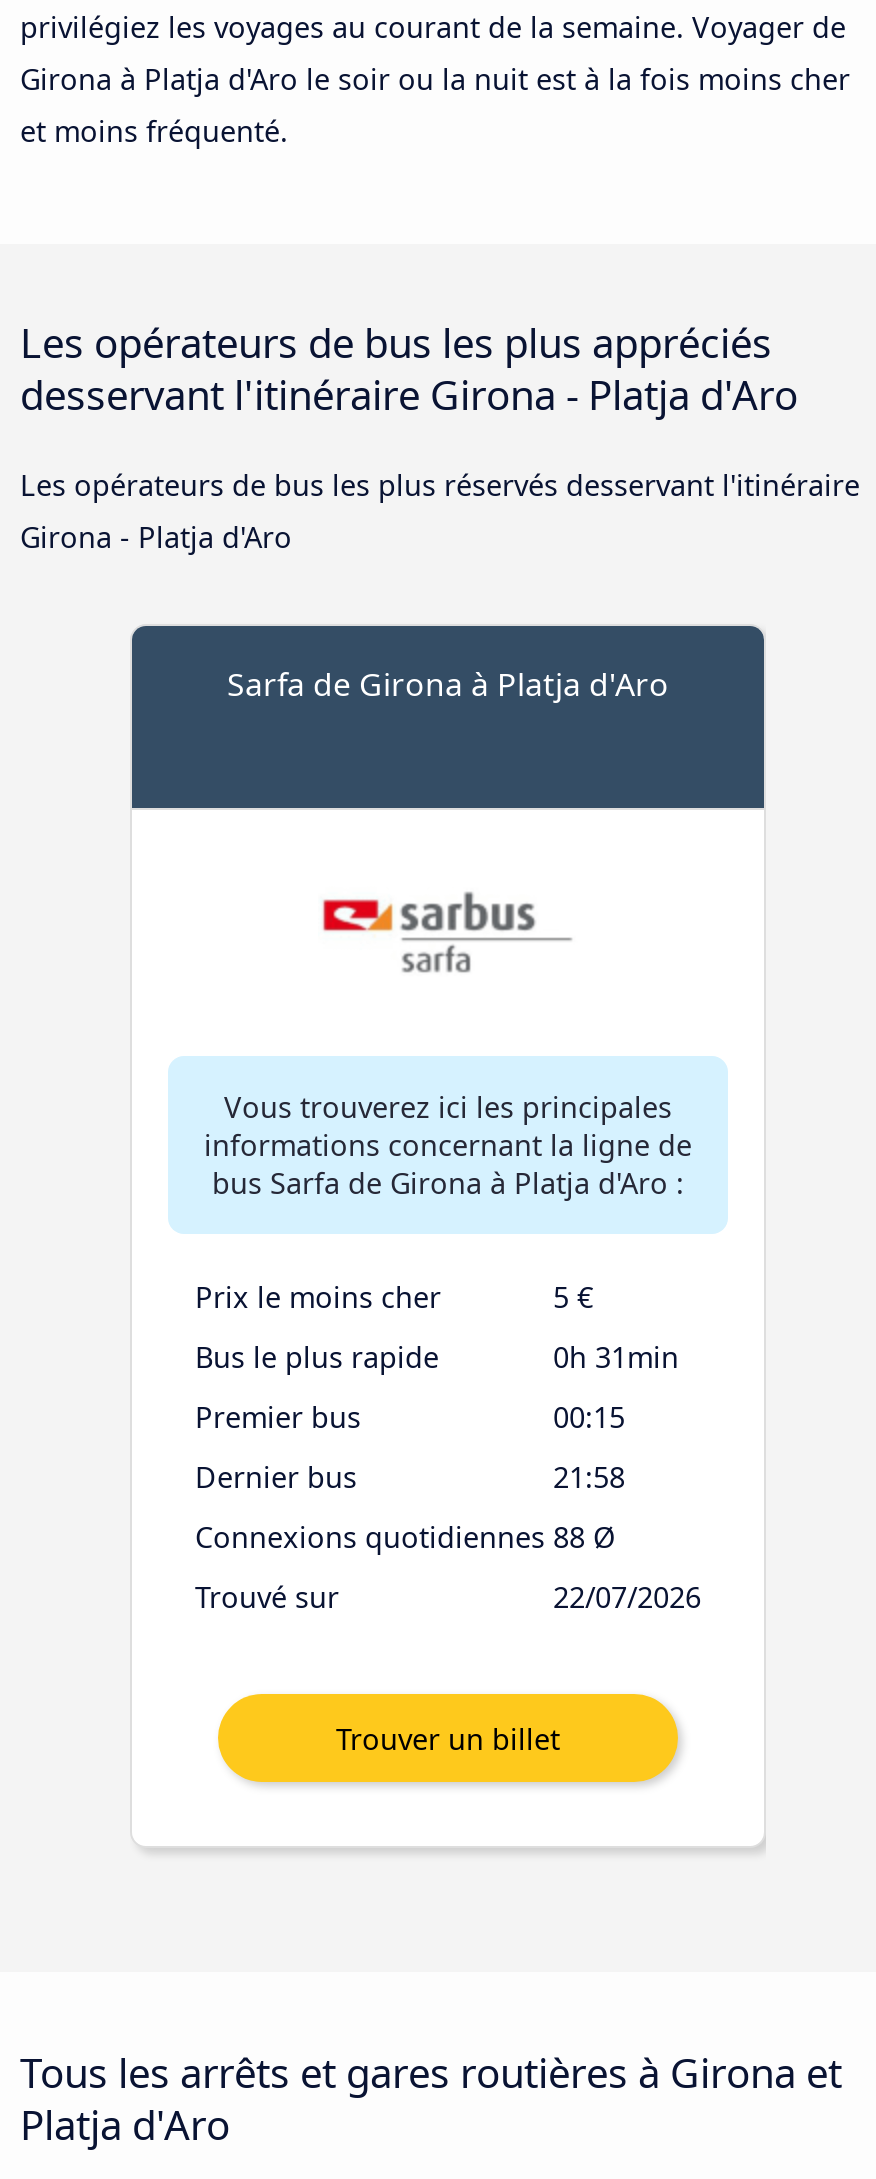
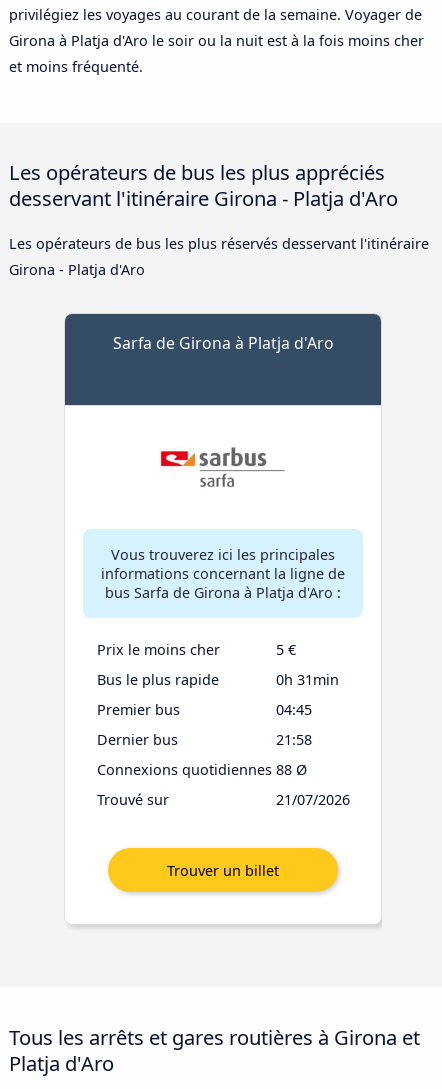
[553,1399,625,1437] 00:15 -> [275,700,311,719] 04:45
[553,1579,701,1617] 22/07/2026 -> [275,790,349,809] 21/07/2026

